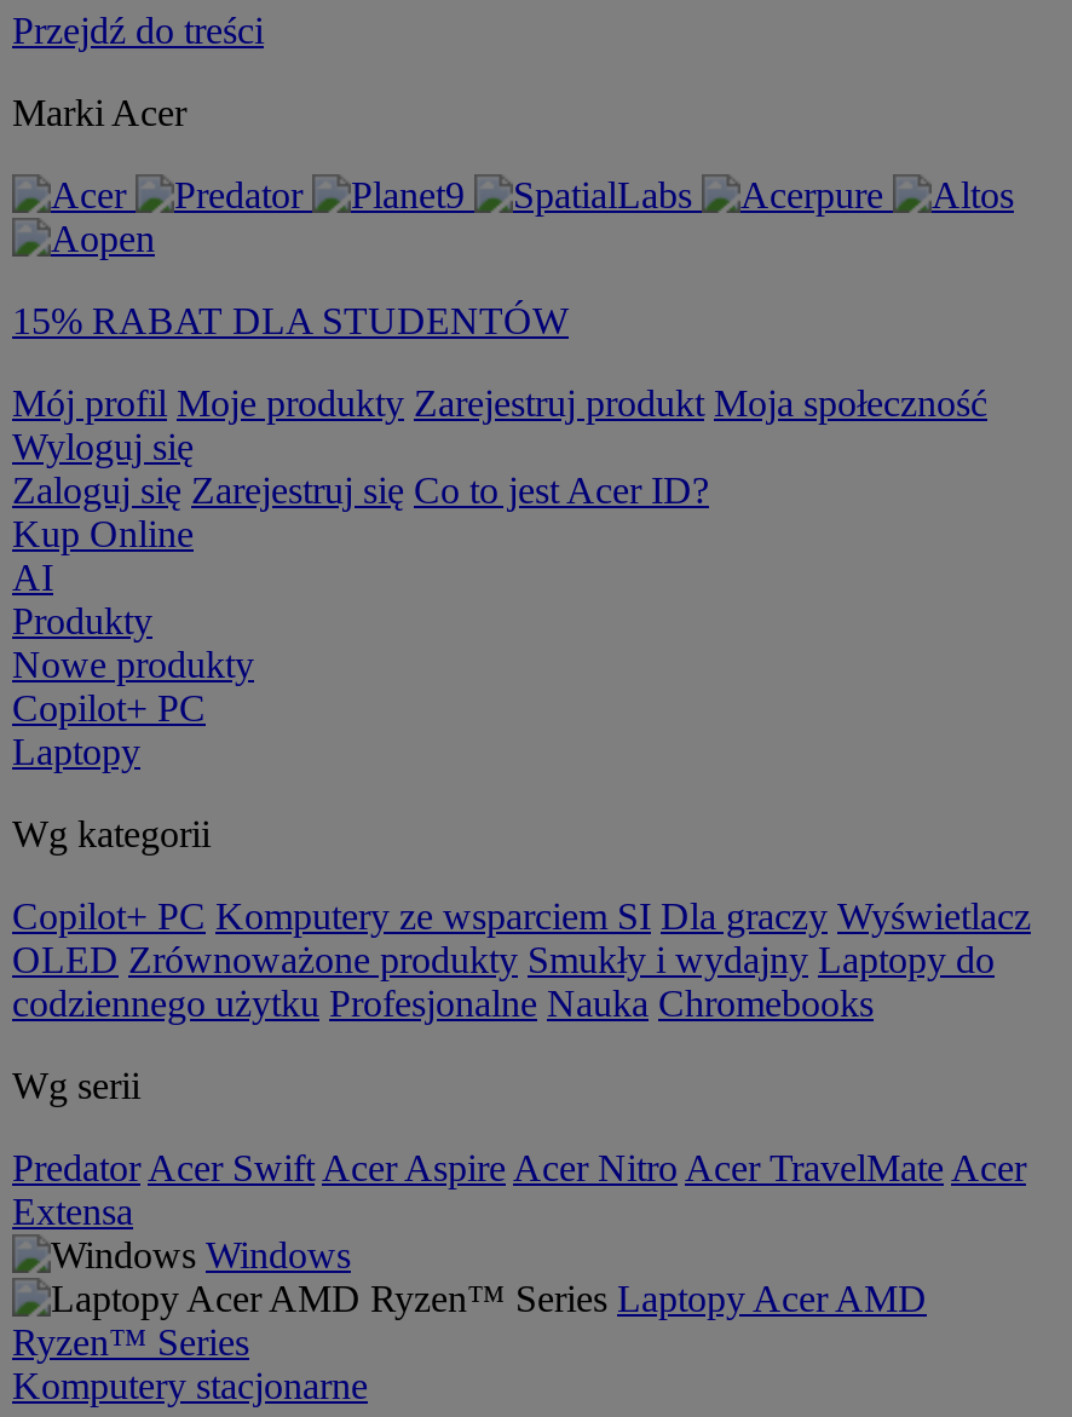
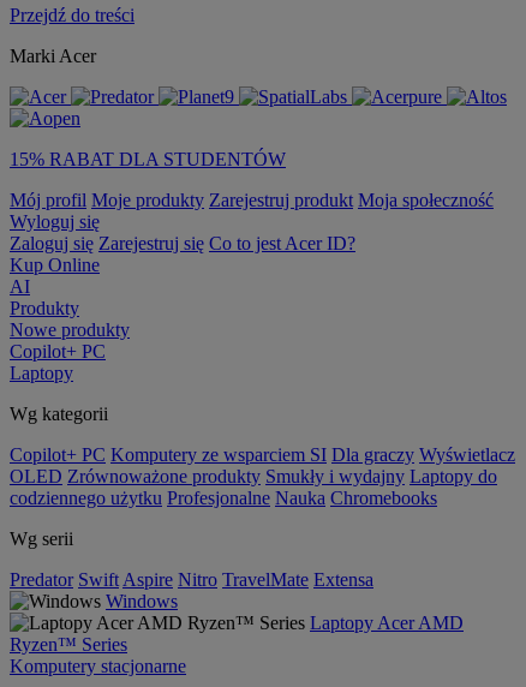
[12,1147,1026,1232] Predator Acer Swift Acer Aspire Acer Nitro Acer TravelMate Acer | Extensa -> [10,569,373,590] Predator Swift Aspire Nitro TravelMate Extensa

